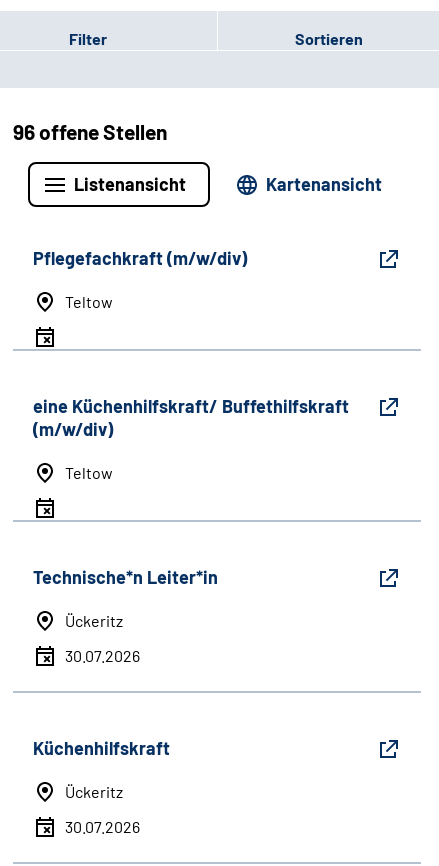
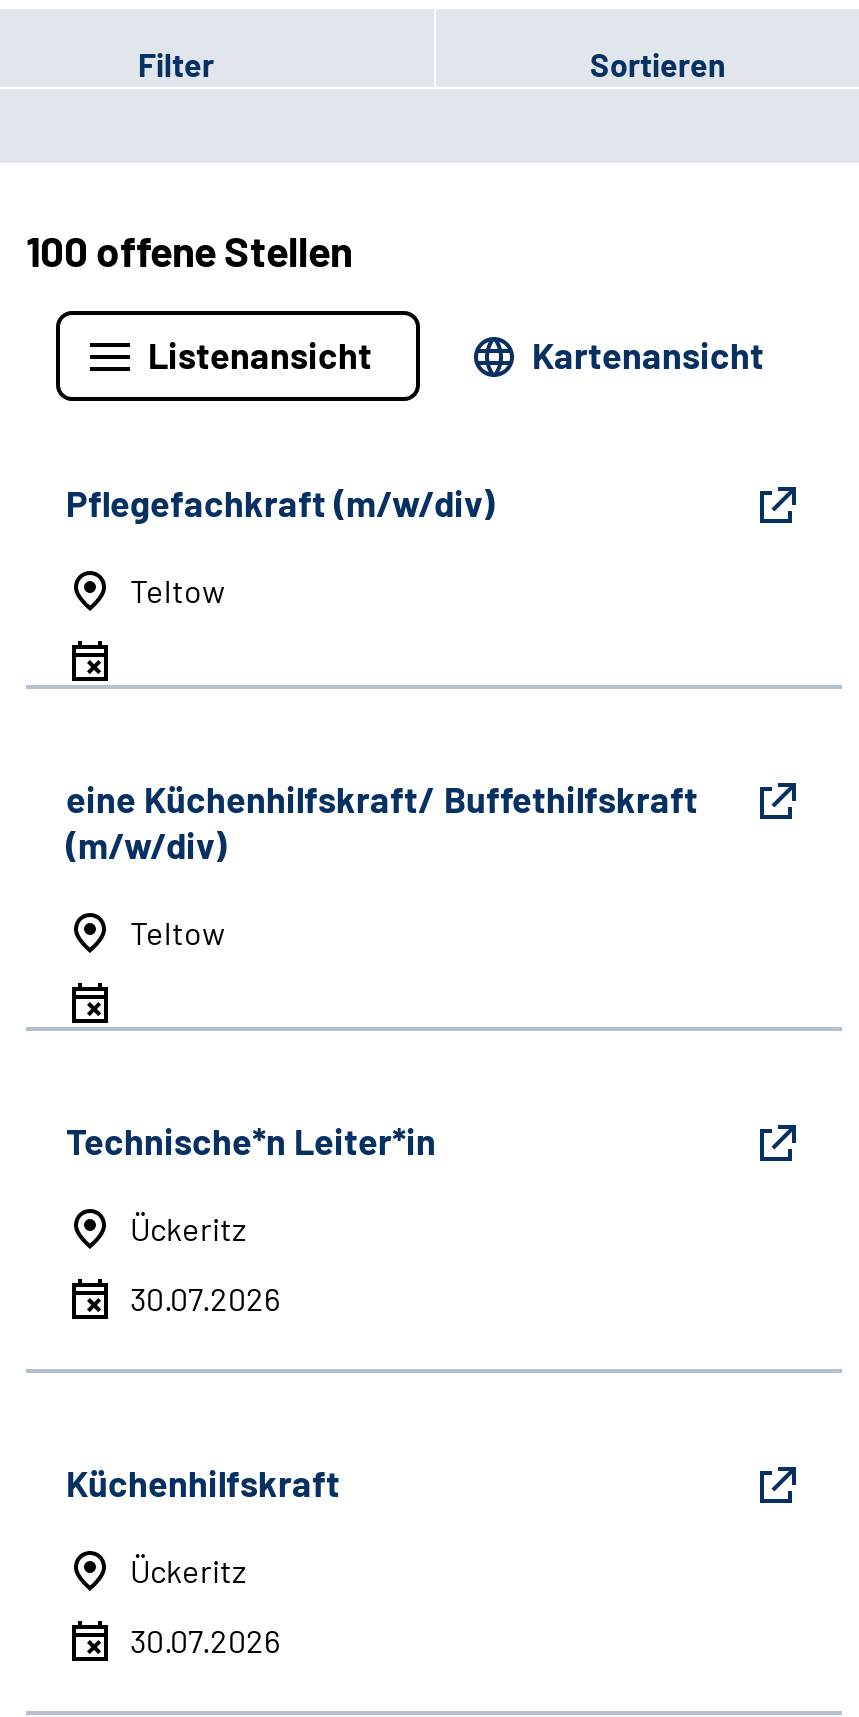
[13,119,167,144] 96 offene Stellen -> [26,225,352,275] 100 offene Stellen

